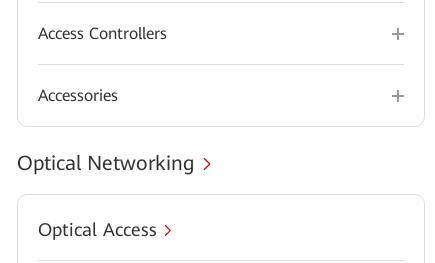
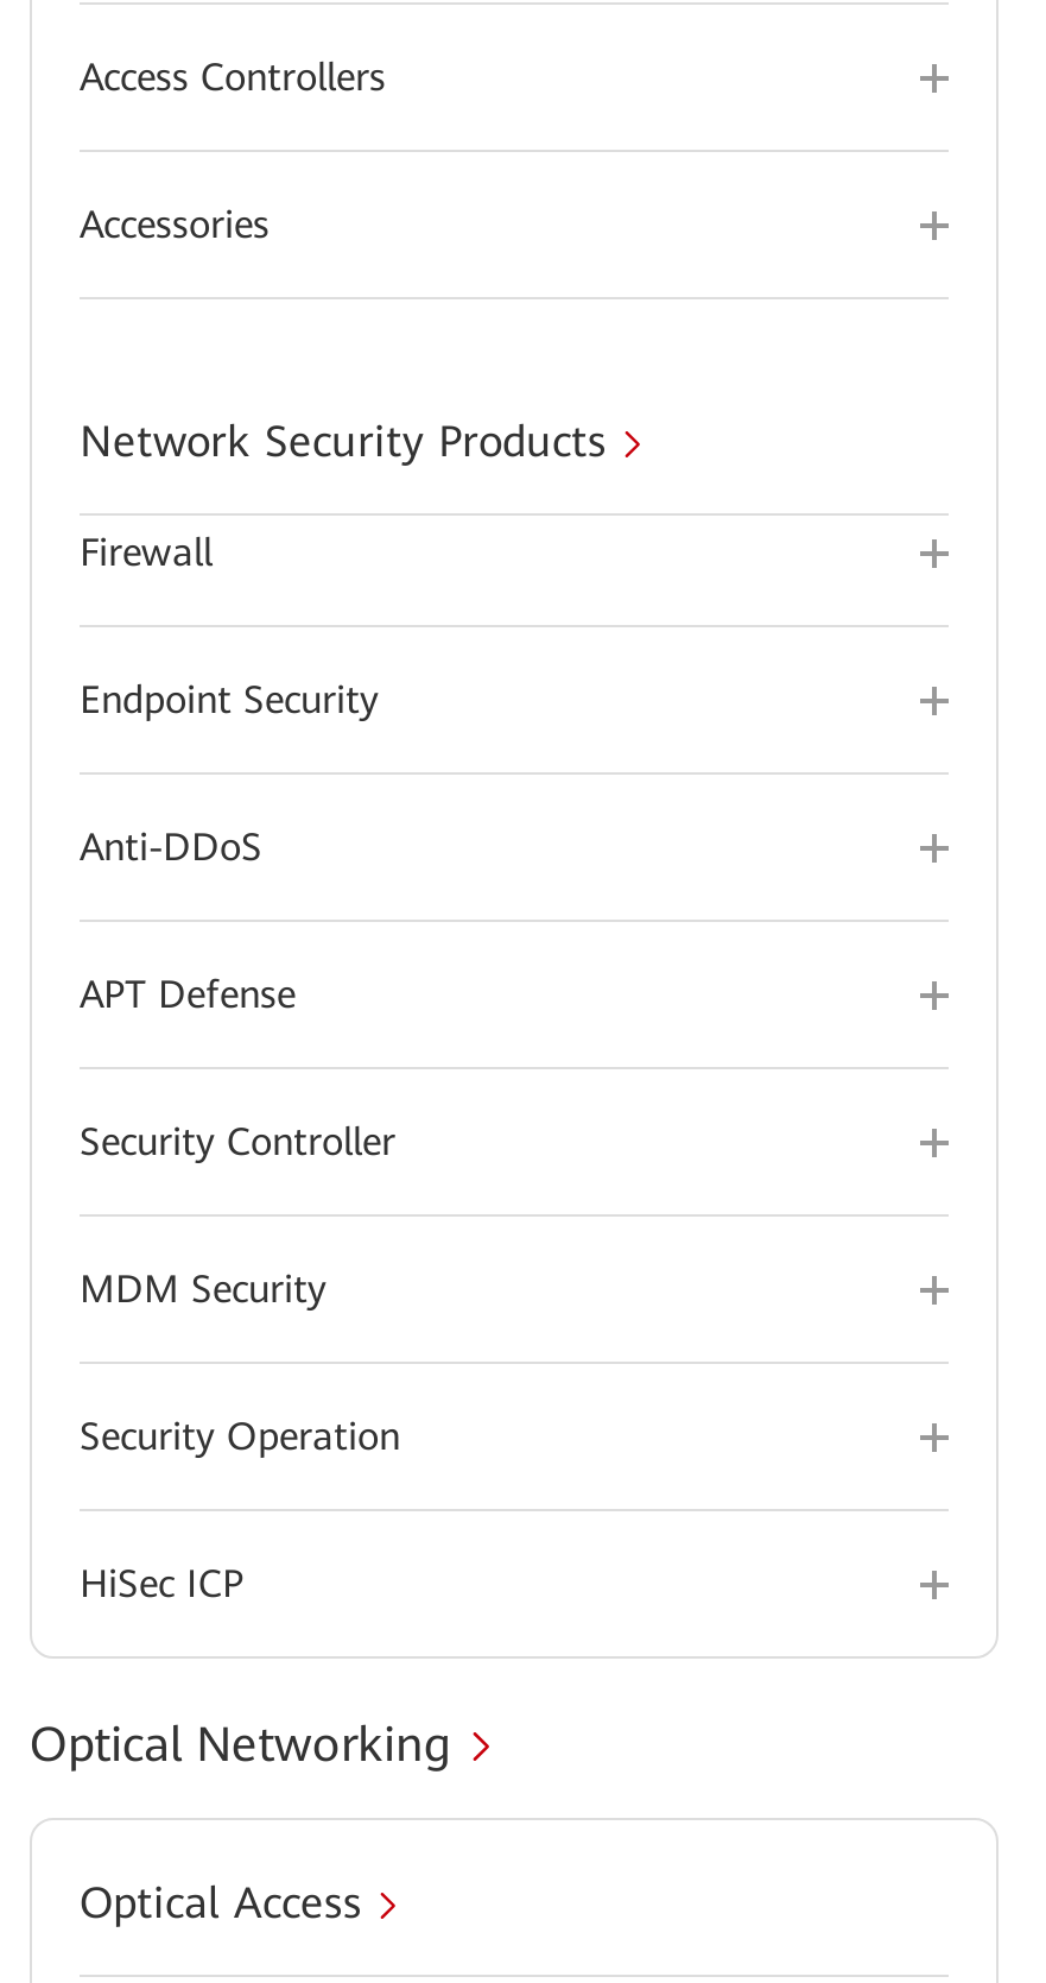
none -> [80,416,607,1606] Network Security Products | Firewall | Endpoint Security | Anti-DDoS | APT Defense | Security Controller | MDM Security | Security Operation | HiSec ICP

